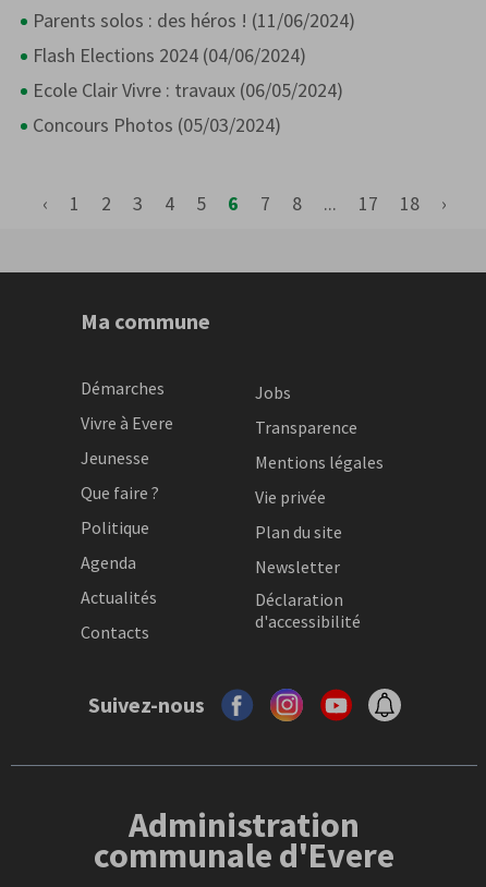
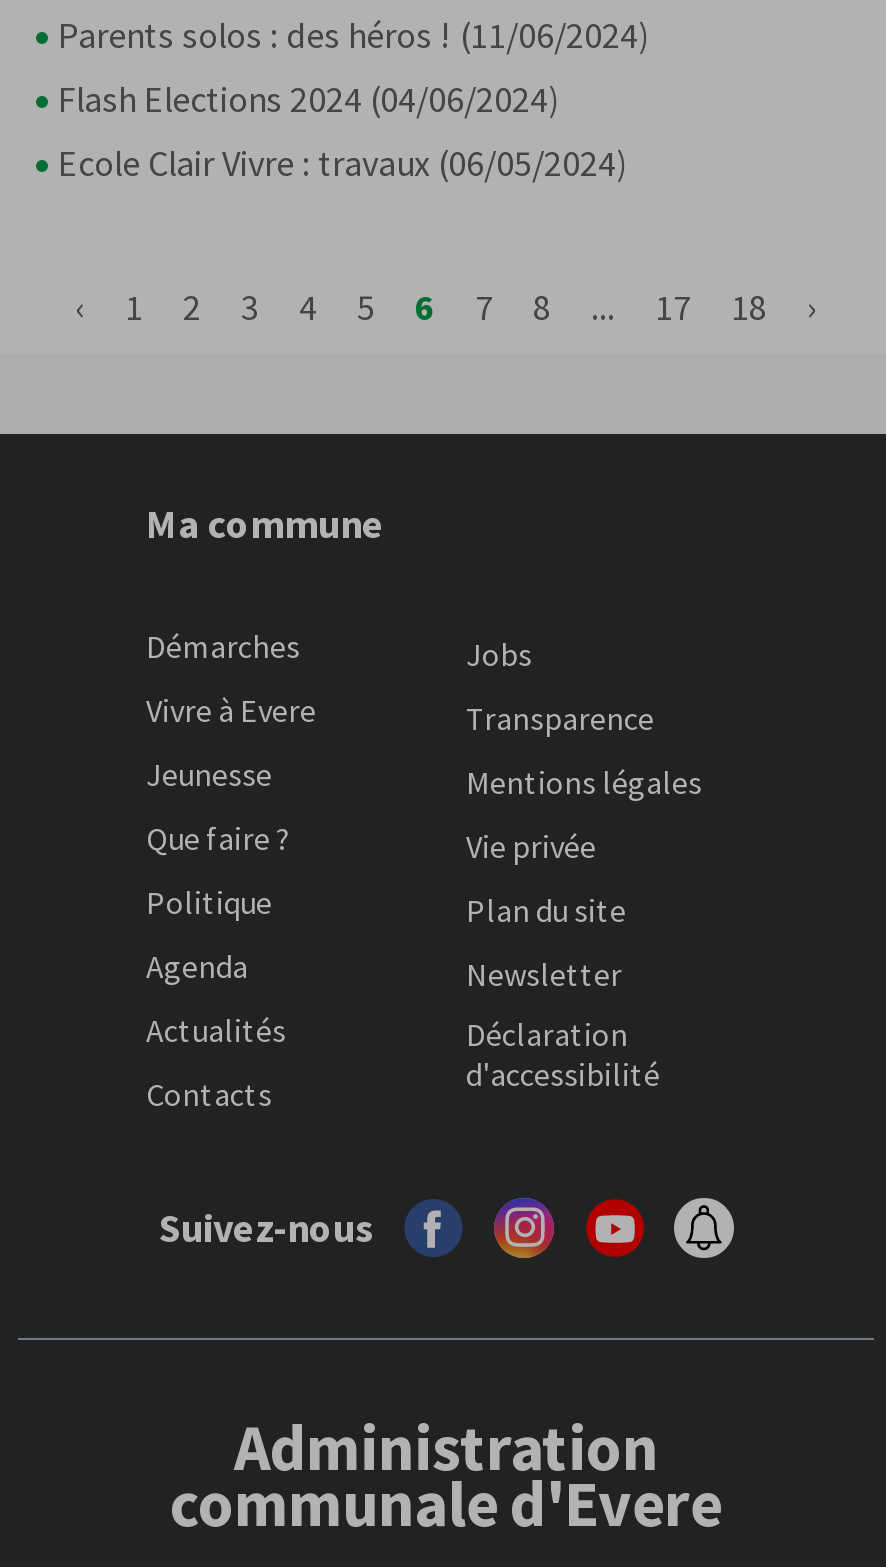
[33,112,281,137] Concours Photos (05/03/2024) -> none

